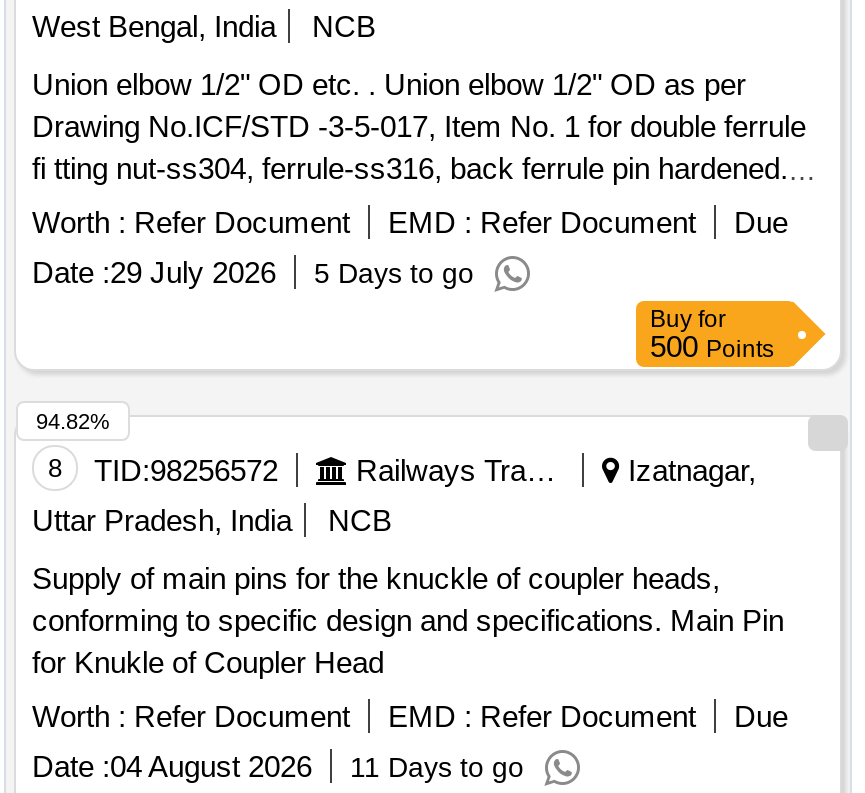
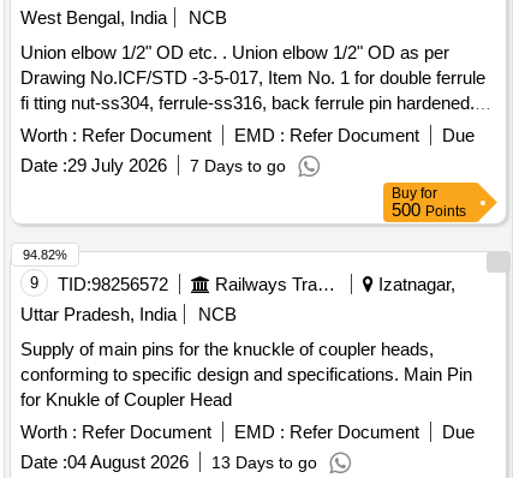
[32,255,474,289] Date : 29 July 2026 5 Days to go -> [20,155,286,176] Date : 29 July 2026 7 Days to go
[48,453,278,487] 8 TID:98256572 -> [30,274,168,294] 9 TID:98256572
[32,749,524,783] Date : 04 August 2026 11 Days to go -> [20,452,317,472] Date : 04 August 2026 13 Days to go

